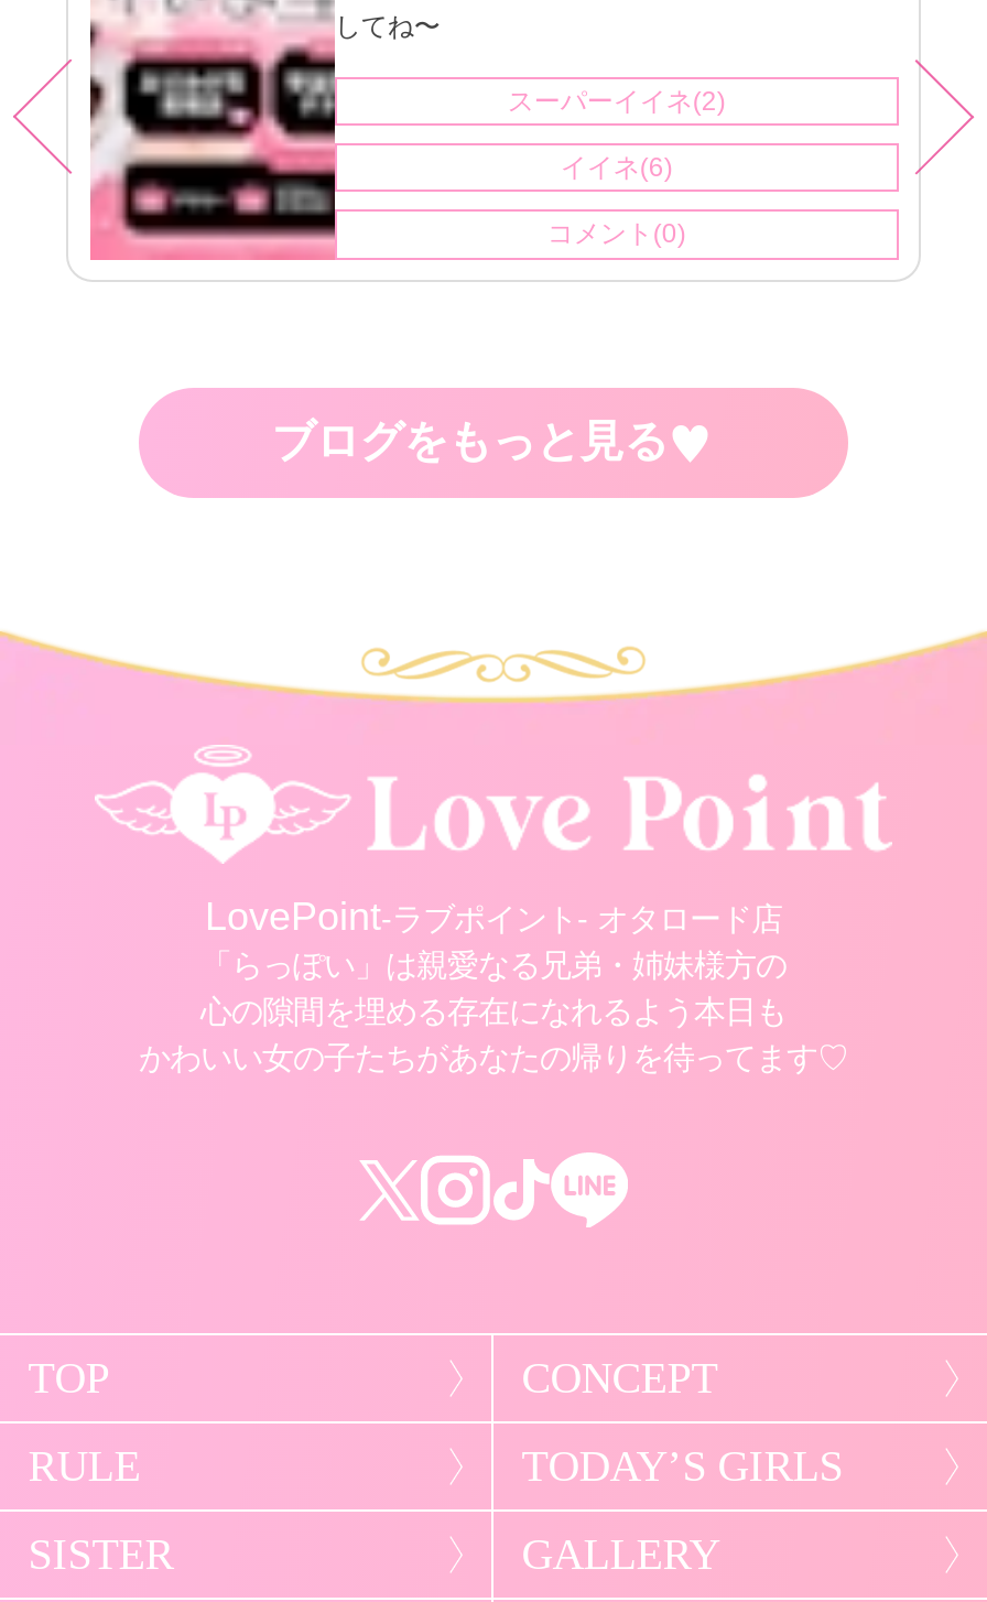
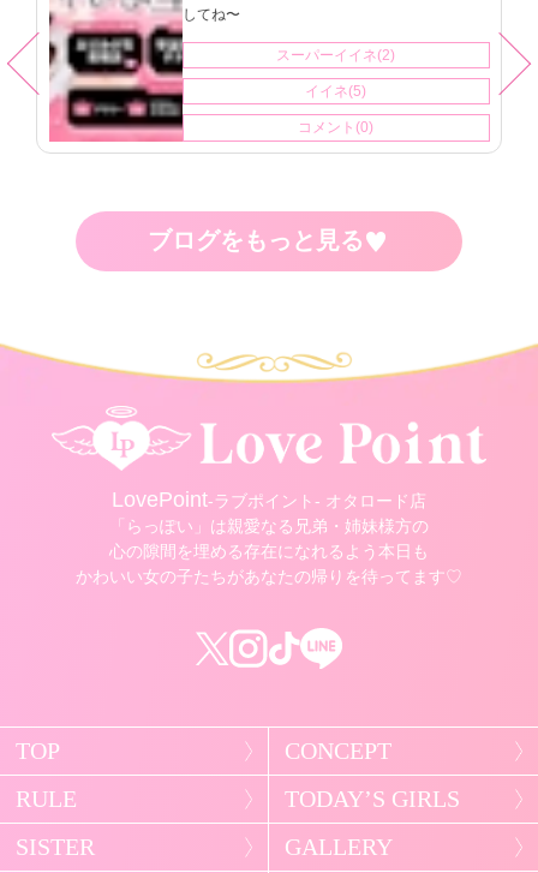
[560,152,673,183] イイネ(6) -> [305,83,367,100] イイネ(5)

